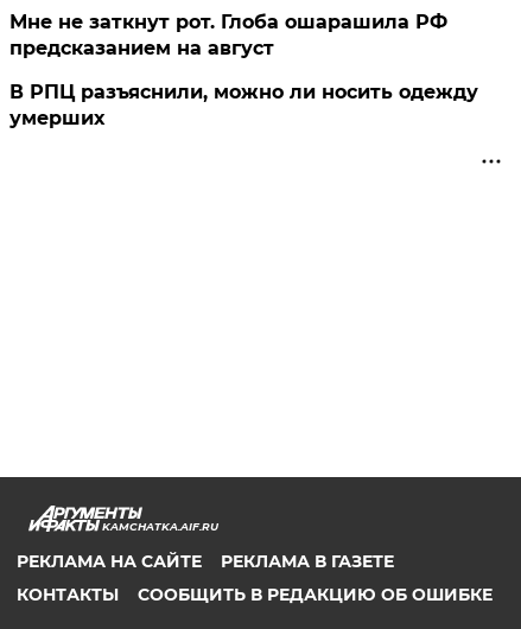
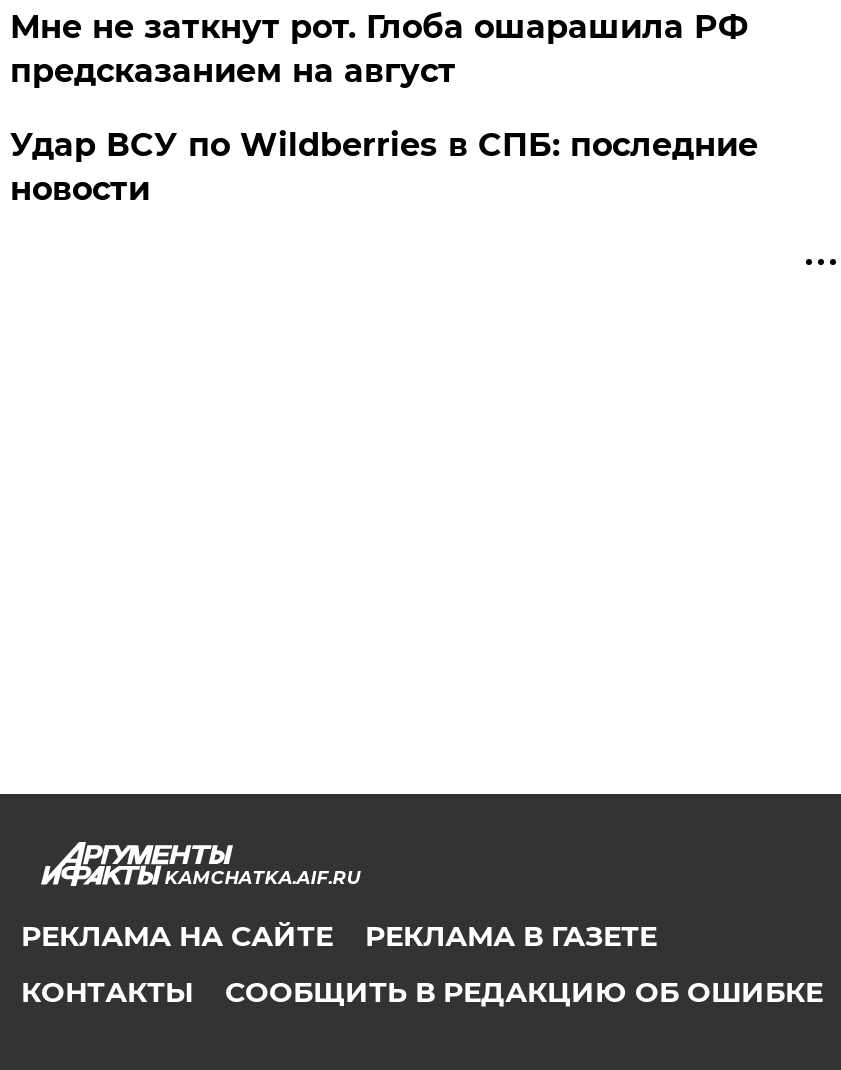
[10,80,479,129] В РПЦ разъяснили, можно ли носить одежду | умерших -> [10,126,758,208] Удар ВСУ по Wildberries в СПБ: последние | новости

